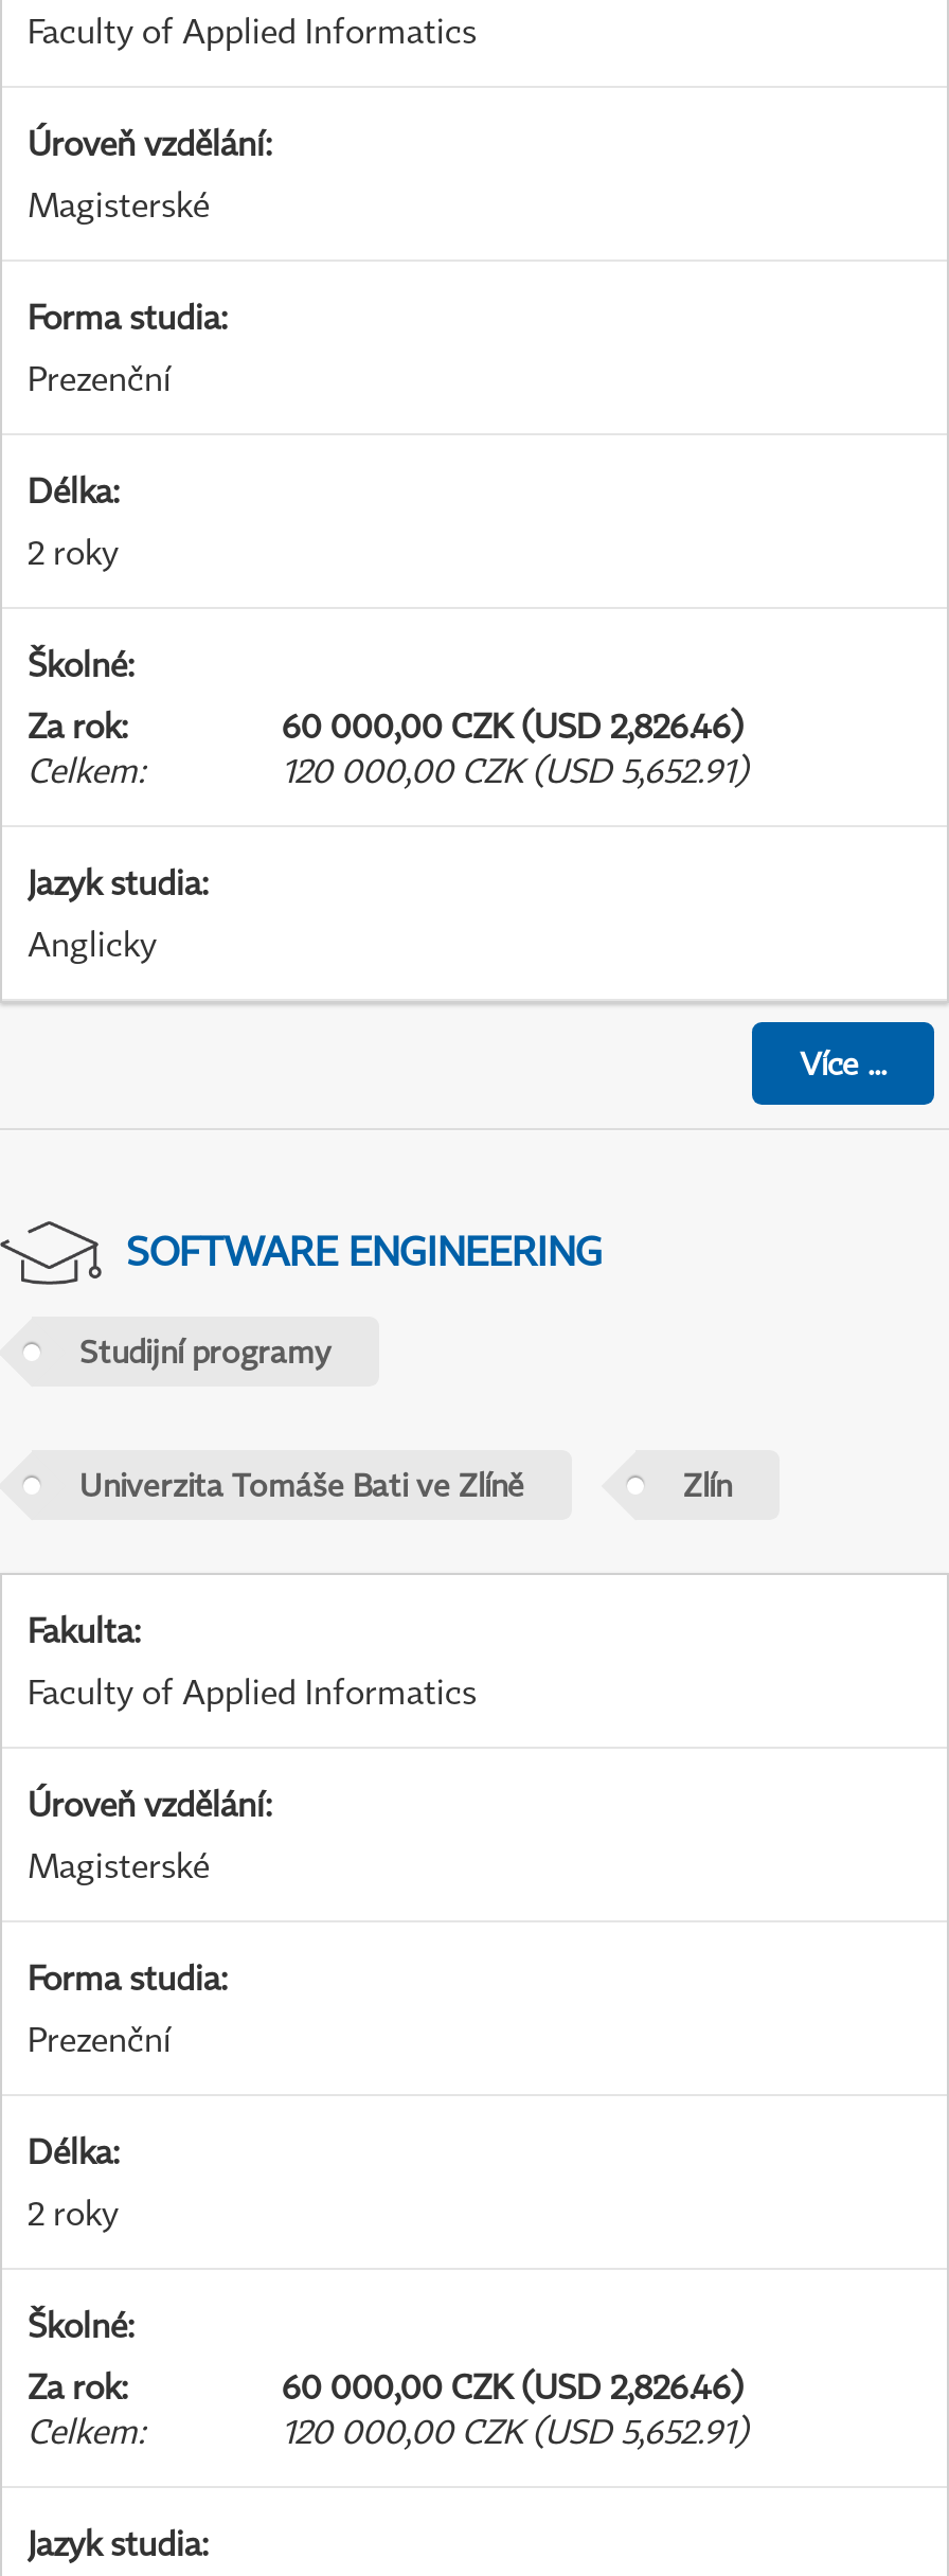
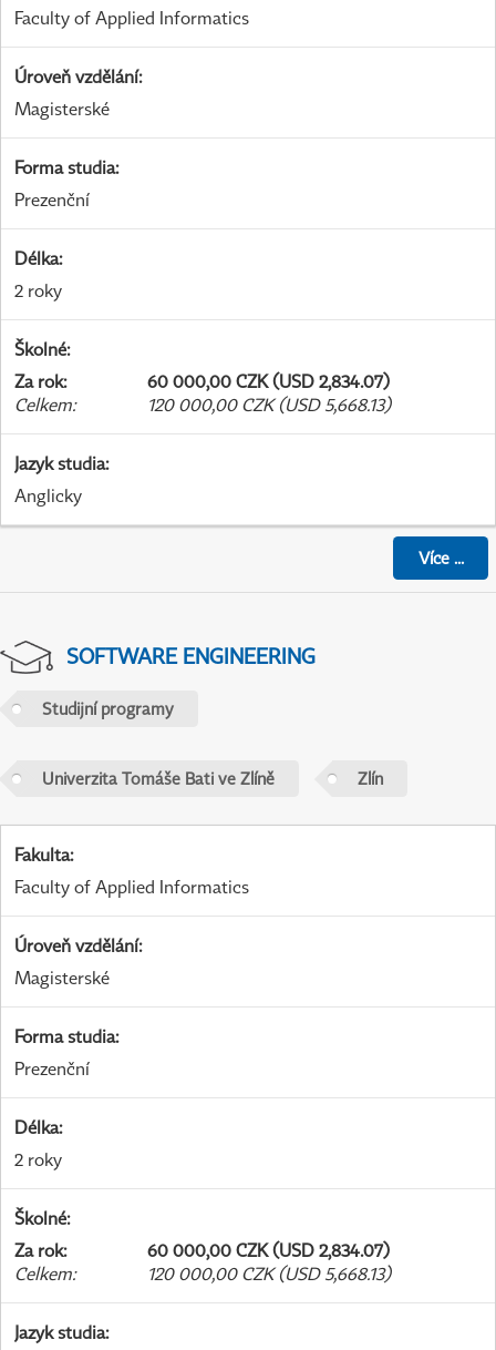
[282,705,744,747] 60 000,00 CZK (USD 2,826.46) -> [147,370,390,392] 60 000,00 CZK (USD 2,834.07)
[282,749,748,791] 120 000,00 CZK (USD 5,652.91) -> [147,394,391,416] 120 000,00 CZK (USD 5,668.13)
[282,2365,744,2408] 60 000,00 CZK (USD 2,826.46) -> [147,1239,390,1261] 60 000,00 CZK (USD 2,834.07)
[282,2410,748,2452] 120 000,00 CZK (USD 5,652.91) -> [147,1263,391,1285] 120 000,00 CZK (USD 5,668.13)

